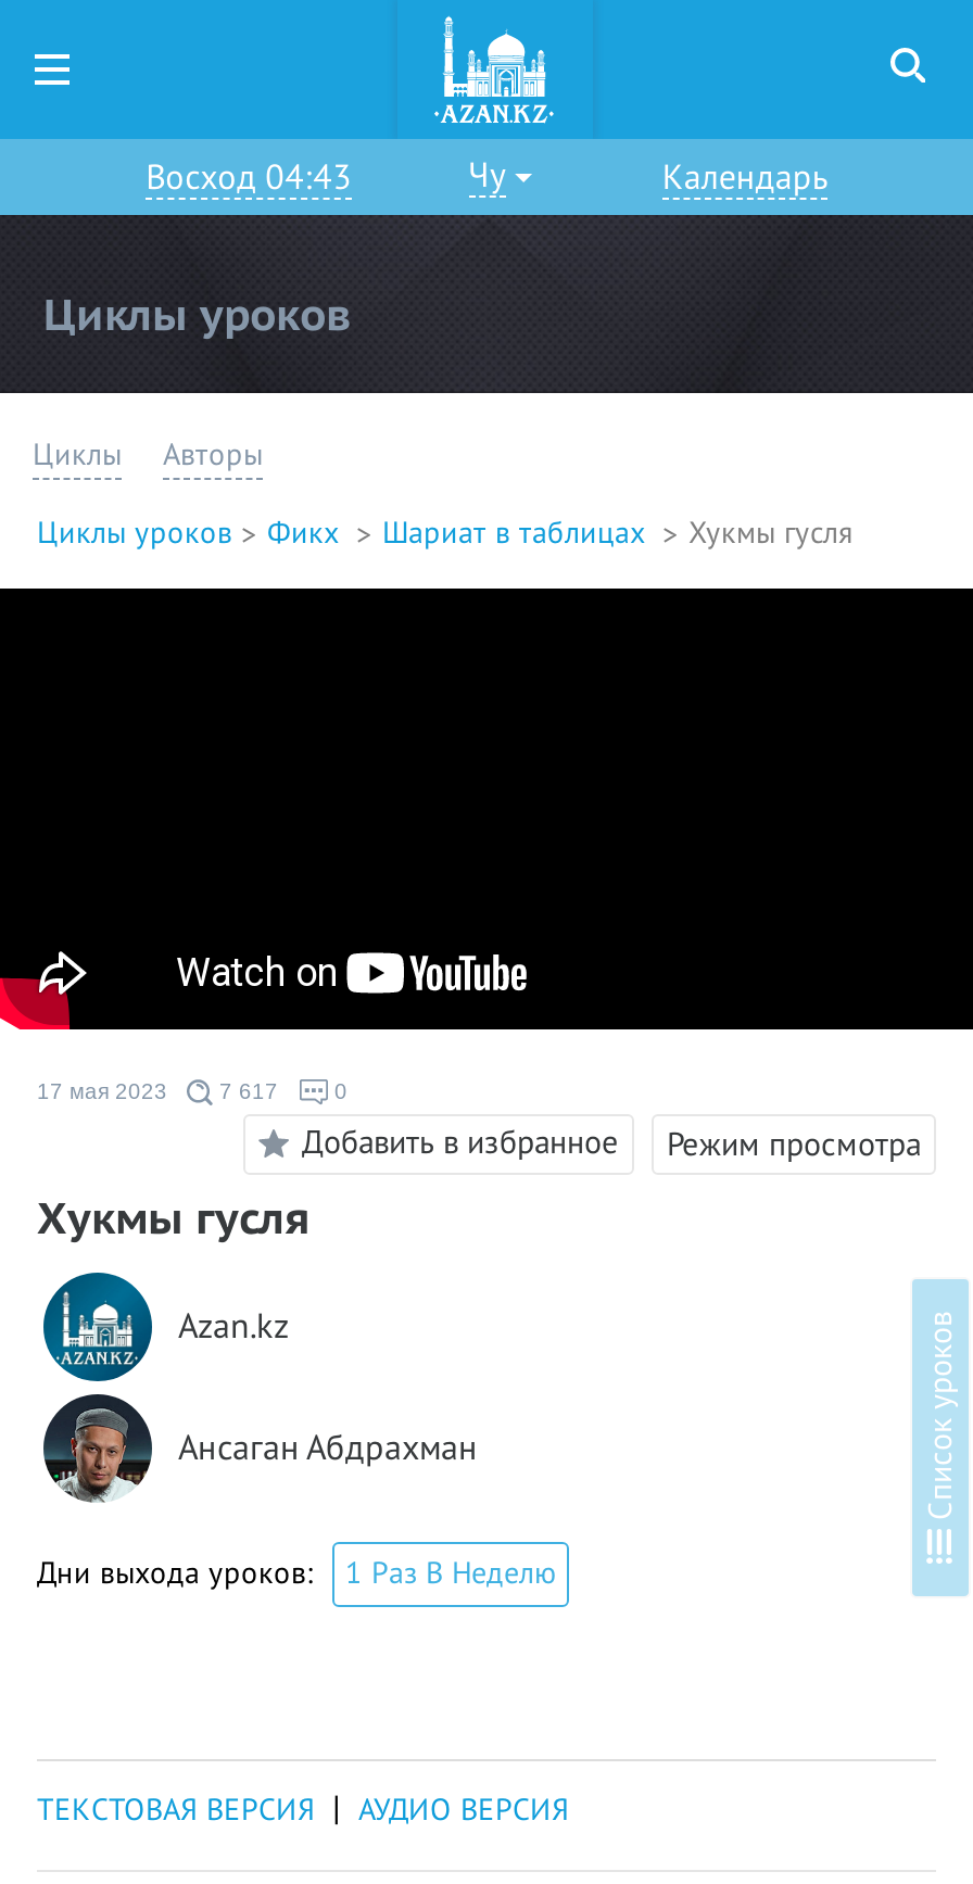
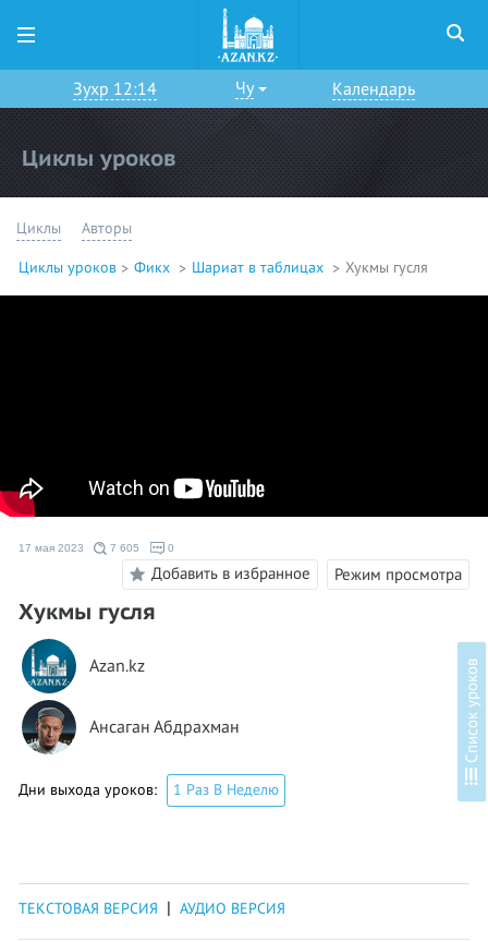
[146,159,352,198] Восход 04:43 -> [73,80,157,99] Зухр 12:14
[37,1078,278,1102] 17 мая 2023 7 617 -> [19,541,139,553] 17 мая 2023 7 605

